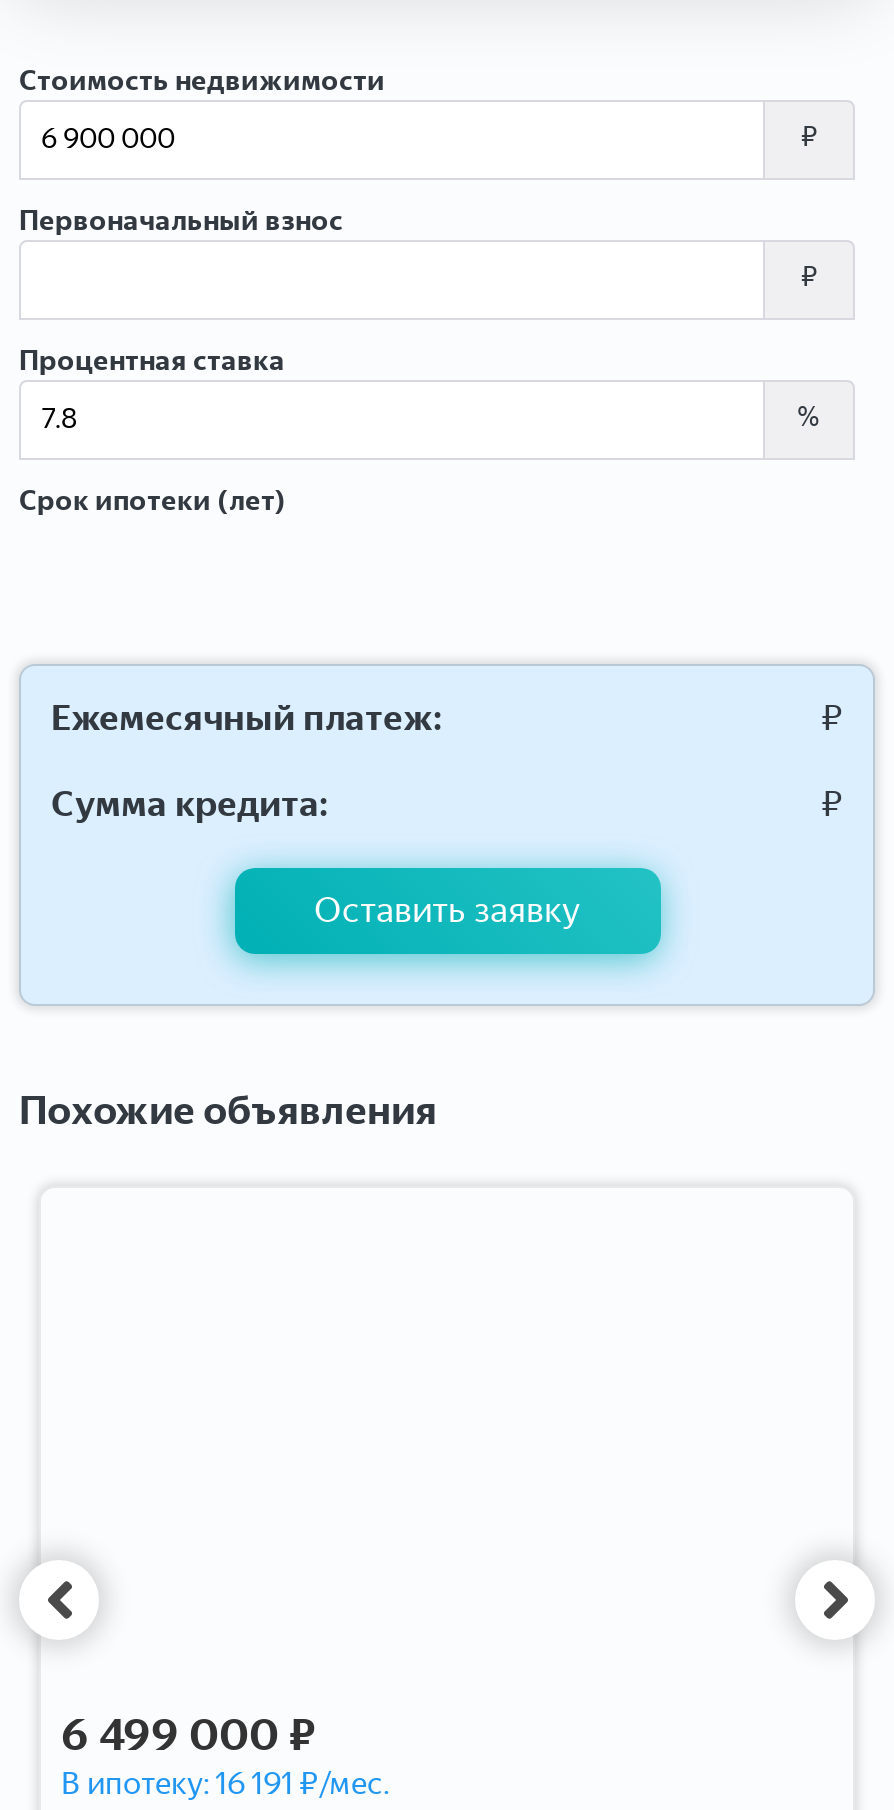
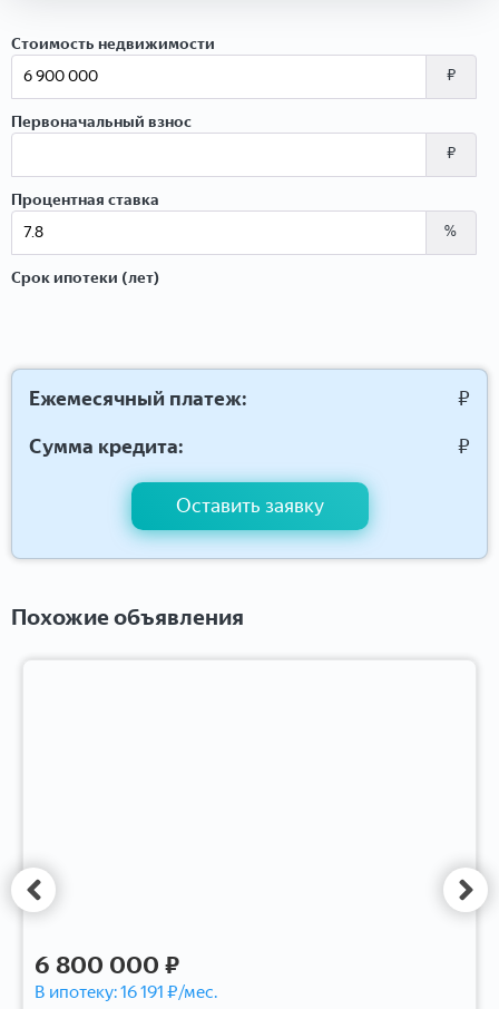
[61,1707,315,1761] 6 499 000 ₽ -> [35,950,179,980] 6 800 000 ₽

